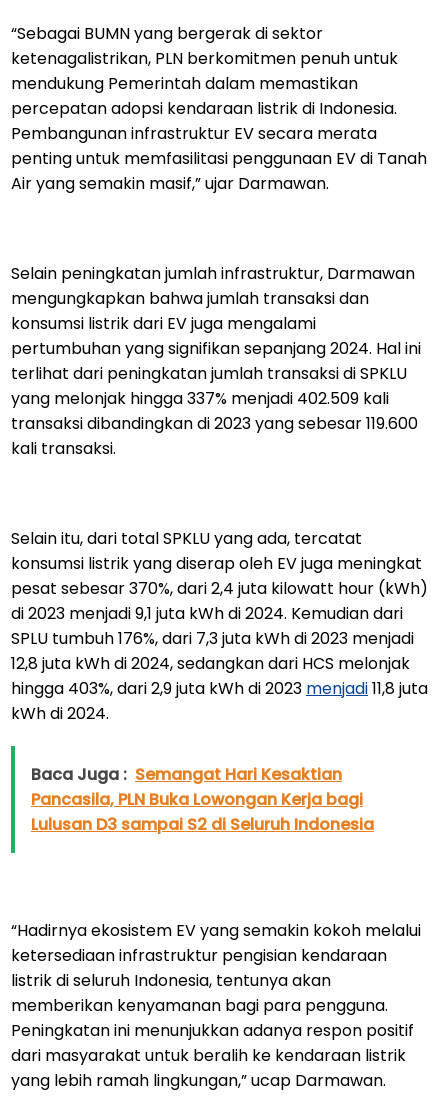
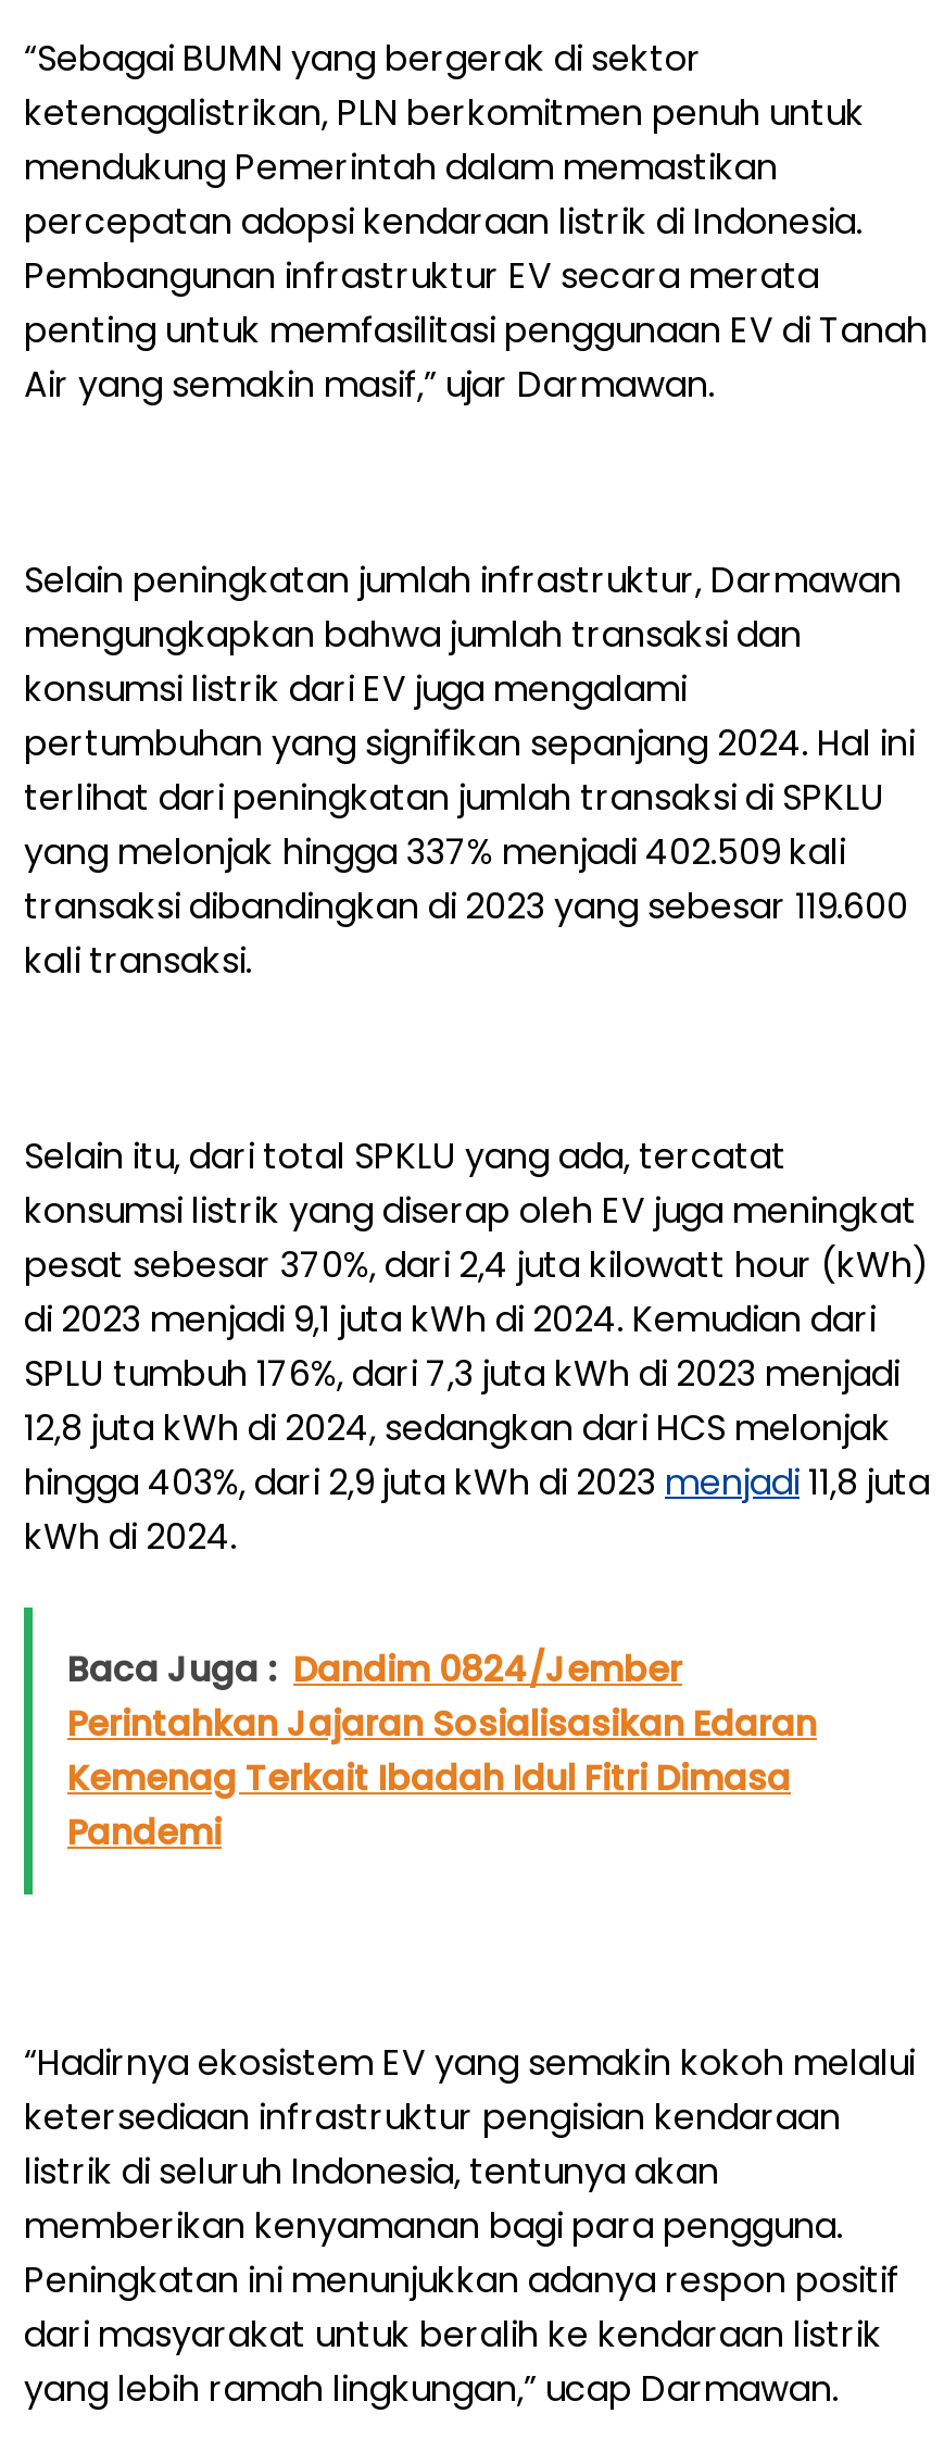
[31,763,374,836] Baca Juga : Semangat Hari Kesaktian | Pancasila, PLN Buka Lowongan Kerja bagi | Lulusan D3 sampai S2 di Seluruh Indonesia -> [67,1644,817,1857] Baca Juga : Dandim 0824/Jember | Perintahkan Jajaran Sosialisasikan Edaran | Kemenag Terkait Ibadah Idul Fitri Dimasa | Pandemi

